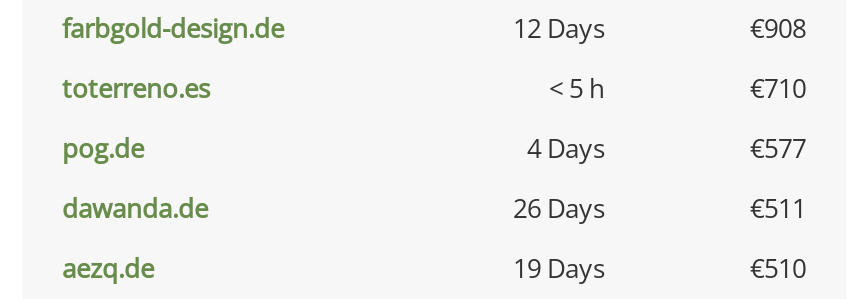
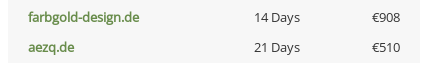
[513,10,605,46] 12 Days -> [253,8,299,26] 14 Days
[62,70,806,226] toterreno.es | < 5 h | €710 | pog.de | 4 Days | €577 | dawanda.de | 26 Days | €511 -> none
[513,250,605,286] 19 Days -> [253,38,299,56] 21 Days

